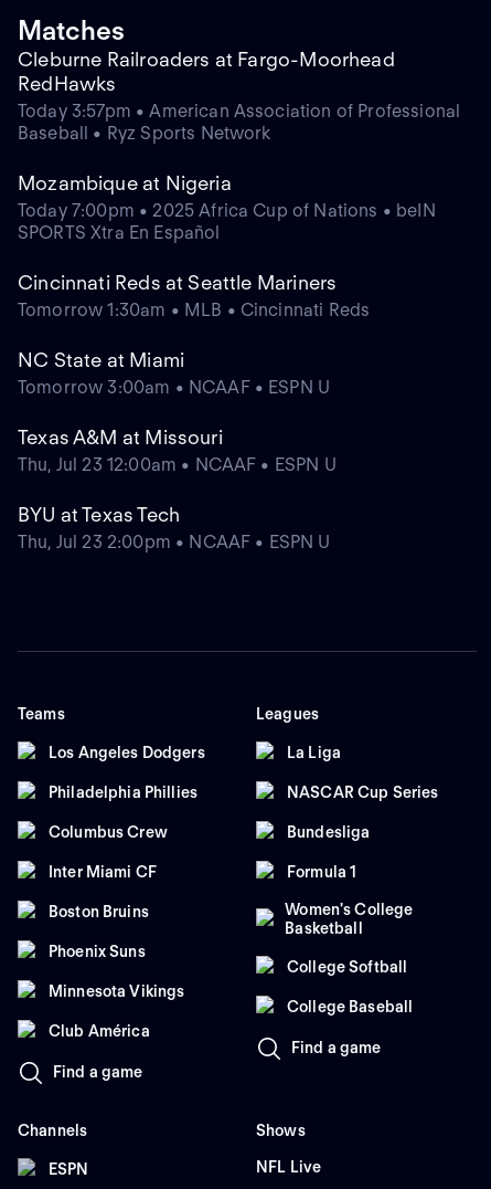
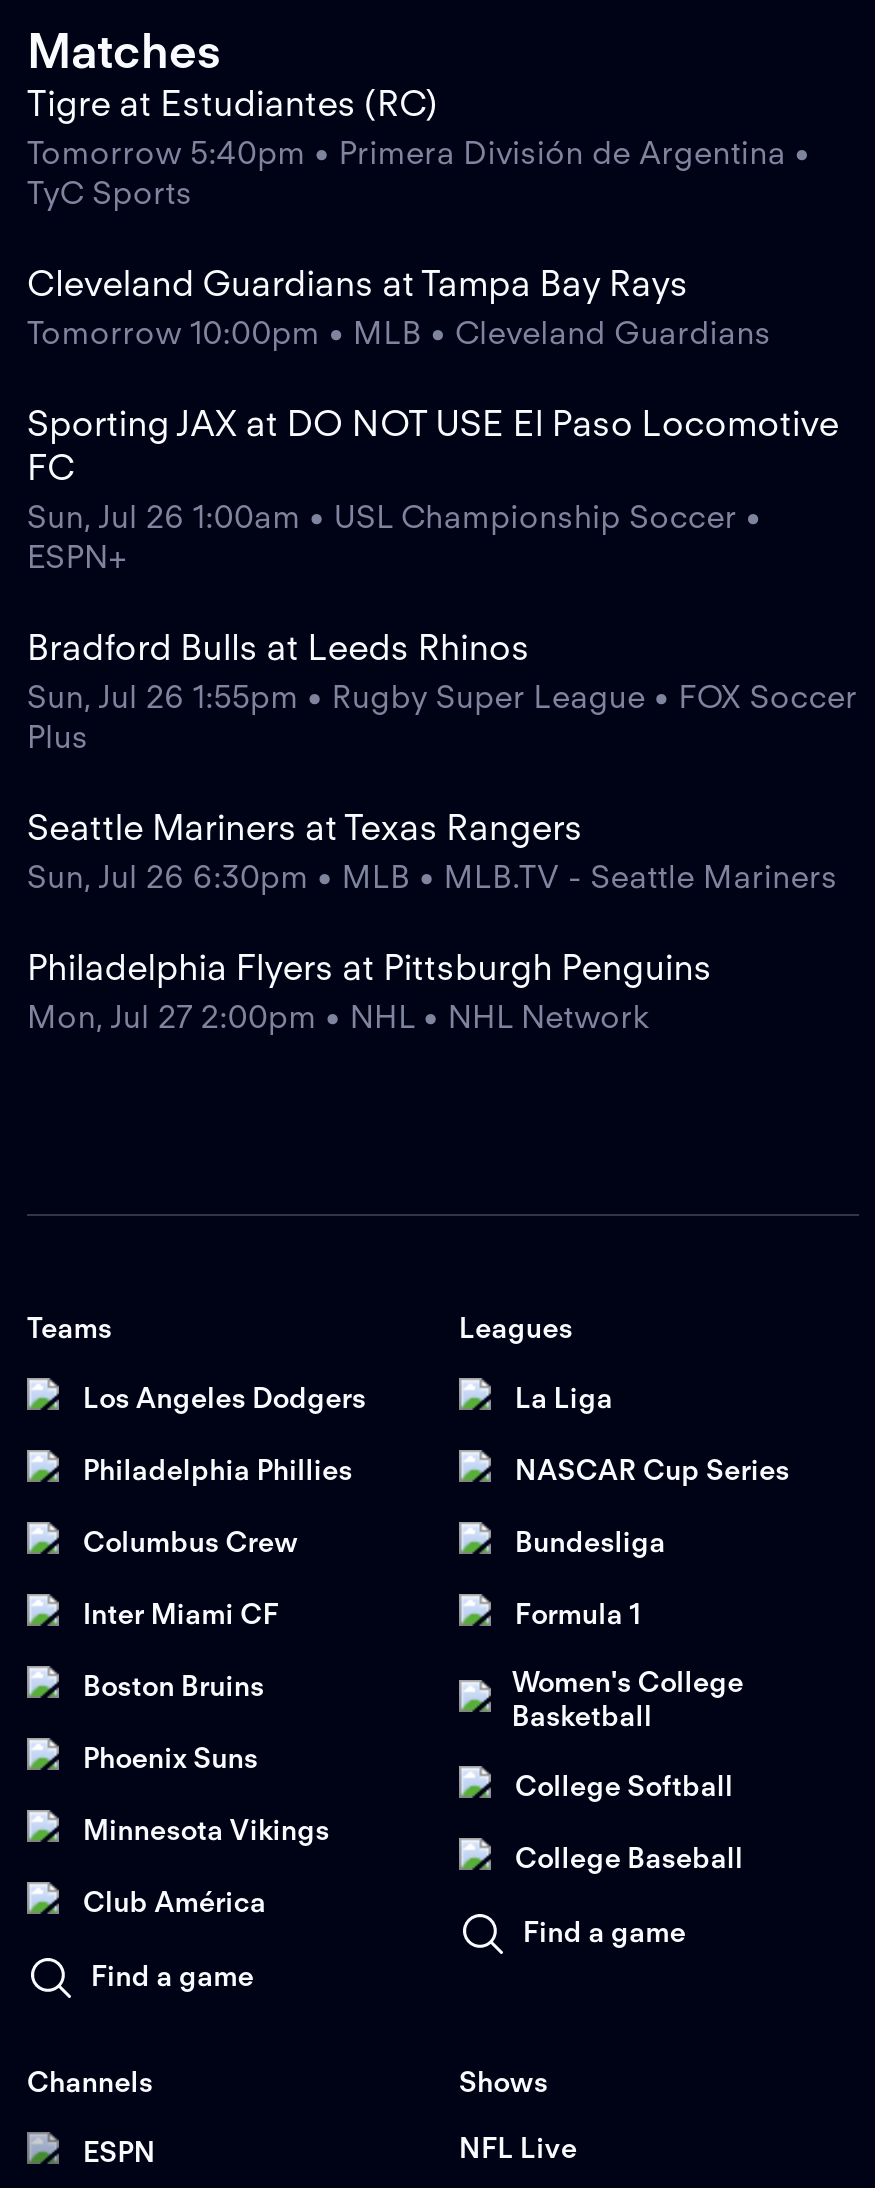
[18,48,460,144] Cleburne Railroaders at Fargo-Moorhead | RedHawks | Today 3:57pm • American Association of Professional | Baseball • Ryz Sports Network -> [27,82,811,212] Tigre at Estudiantes (RC) | Tomorrow 5:40pm • Primera División de Argentina • | TyC Sports
[18,171,436,243] Mozambique at Nigeria | Today 7:00pm • 2025 Africa Cup of Nations • beIN | SPORTS Xtra En Español -> [27,262,771,352] Cleveland Guardians at Tampa Bay Rays | Tomorrow 10:00pm • MLB • Cleveland Guardians
[18,271,370,321] Cincinnati Reds at Seattle Mariners | Tomorrow 1:30am • MLB • Cincinnati Reds -> [27,402,839,576] Sporting JAX at DO NOT USE El Paso Locomotive | FC | Sun, Jul 26 1:00am • USL Championship Soccer • | ESPN+
[18,348,330,398] NC State at Miami | Tomorrow 3:00am • NCAAF • ESPN U -> [27,626,858,756] Bradford Bulls at Leeds Rhinos | Sun, Jul 26 1:55pm • Rugby Super League • FOX Soccer | Plus
[18,426,336,475] Texas A&M at Missouri | Thu, Jul 23 12:00am • NCAAF • ESPN U -> [27,806,838,896] Seattle Mariners at Texas Rangers | Sun, Jul 26 6:30pm • MLB • MLB.TV - Seattle Mariners
[18,503,331,553] BYU at Texas Tech | Thu, Jul 23 2:00pm • NCAAF • ESPN U -> [27,946,712,1036] Philadelphia Flyers at Pittsburgh Penguins | Mon, Jul 27 2:00pm • NHL • NHL Network

